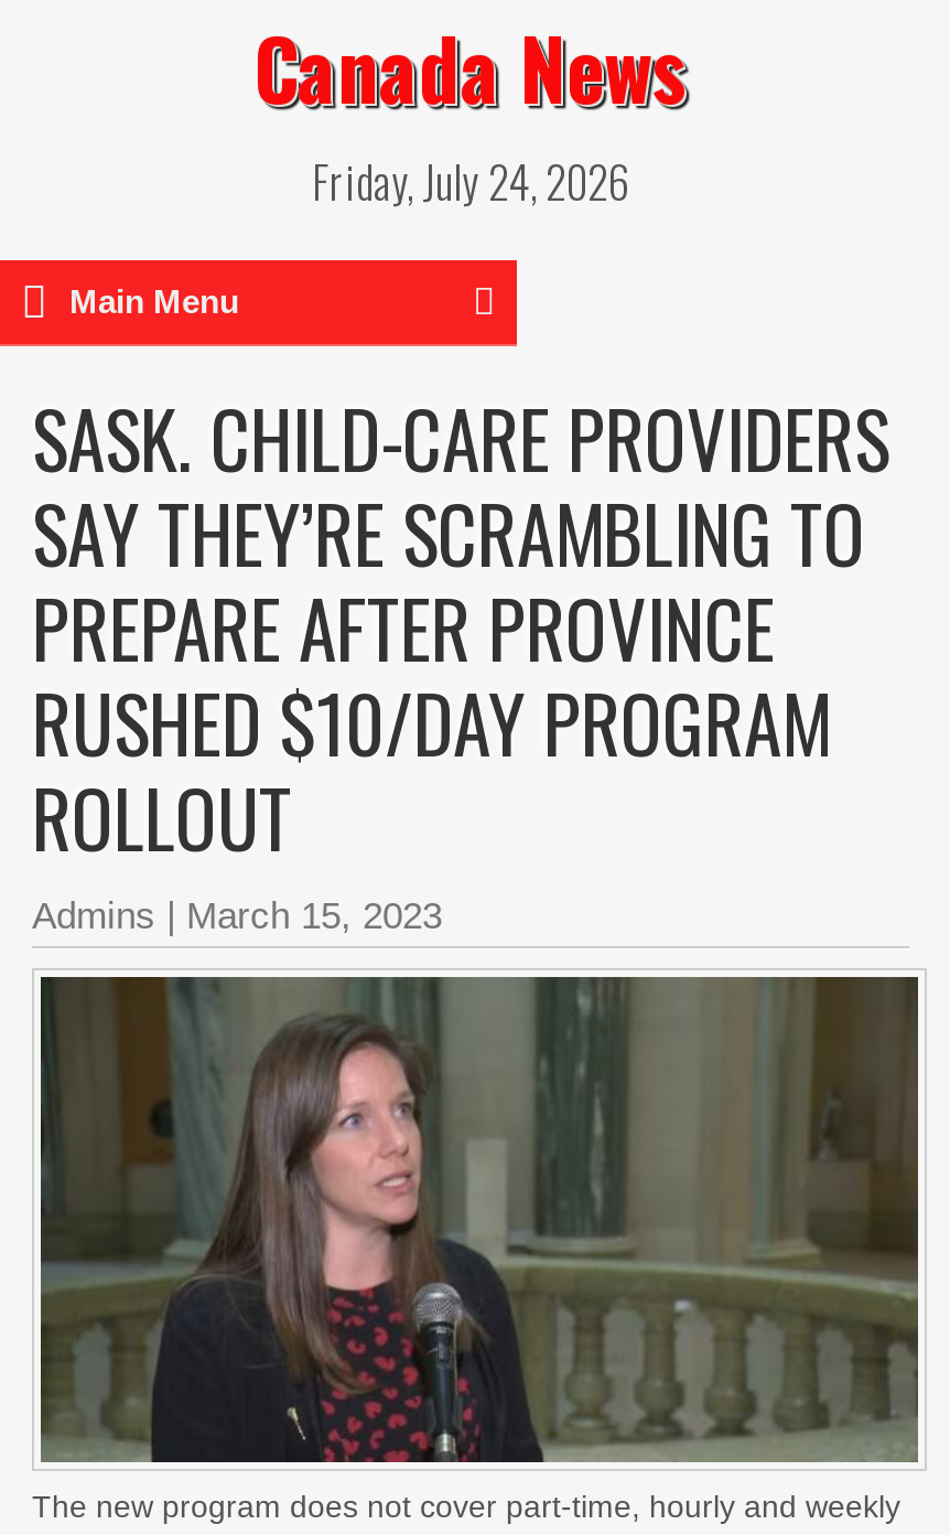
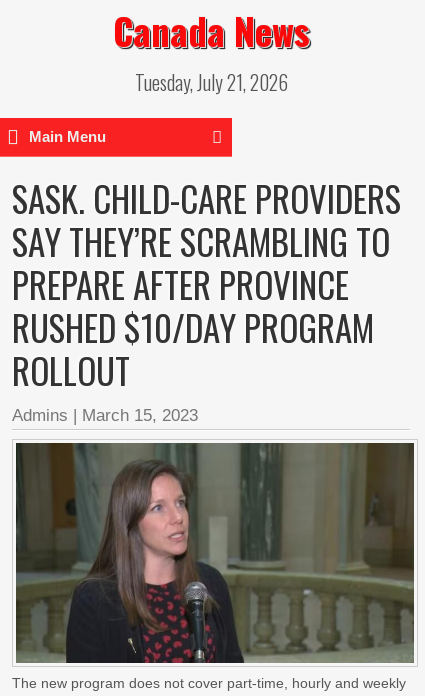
[312,148,629,214] Friday, July 24, 2026 -> [134,67,287,97] Tuesday, July 21, 2026

